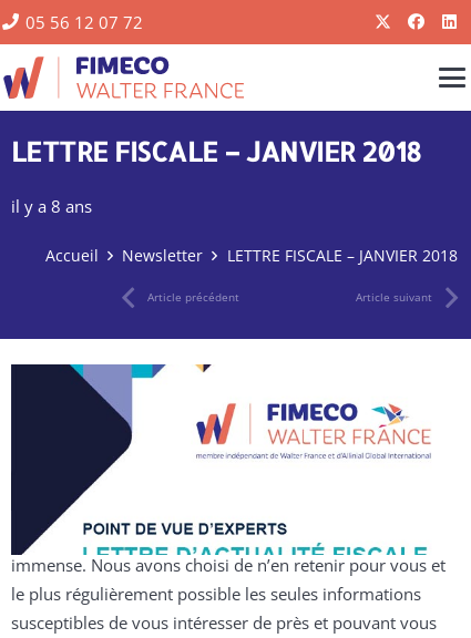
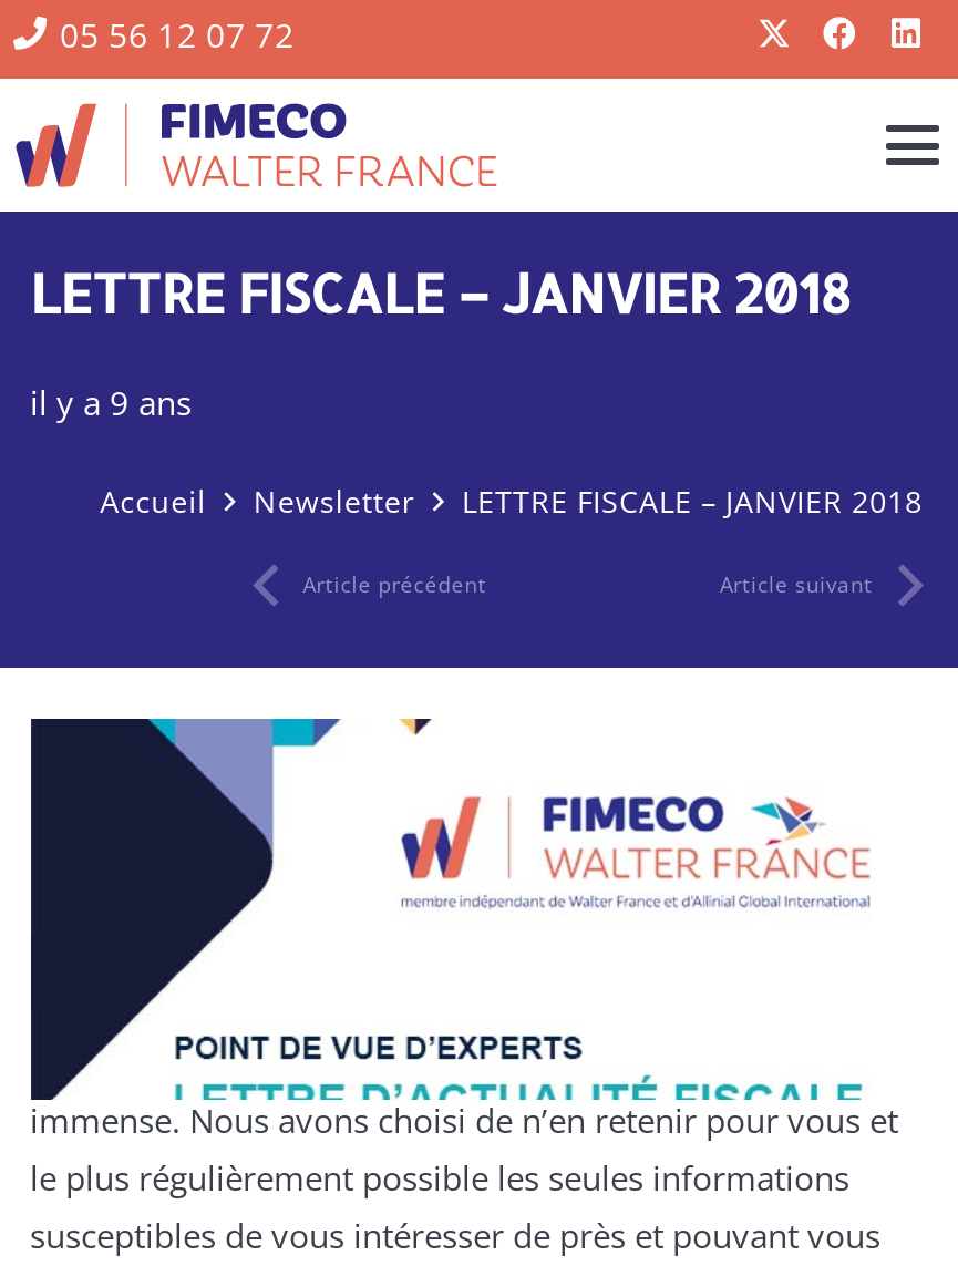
[11,195,91,217] il y a 8 ans -> [30,380,192,424] il y a 9 ans

